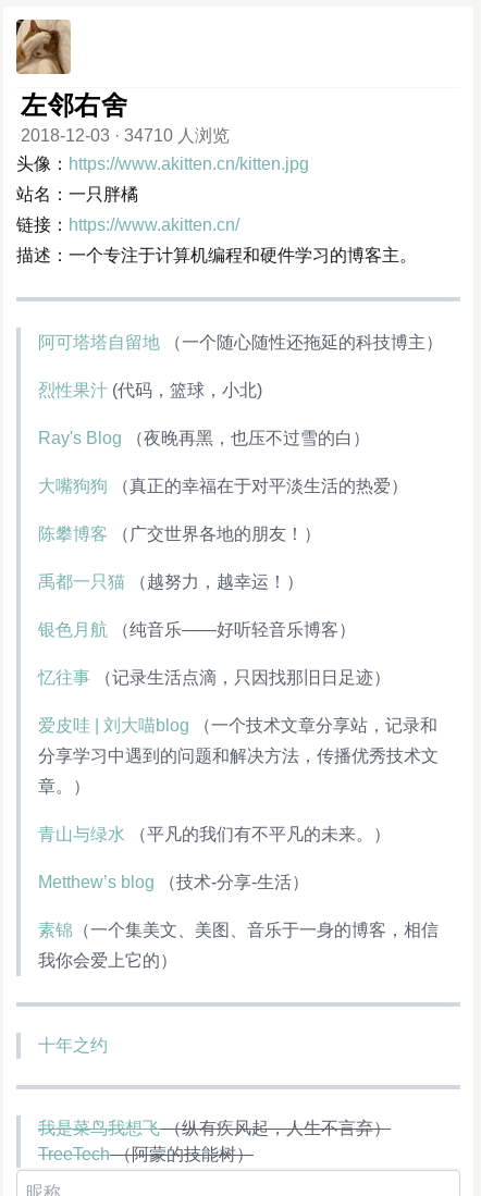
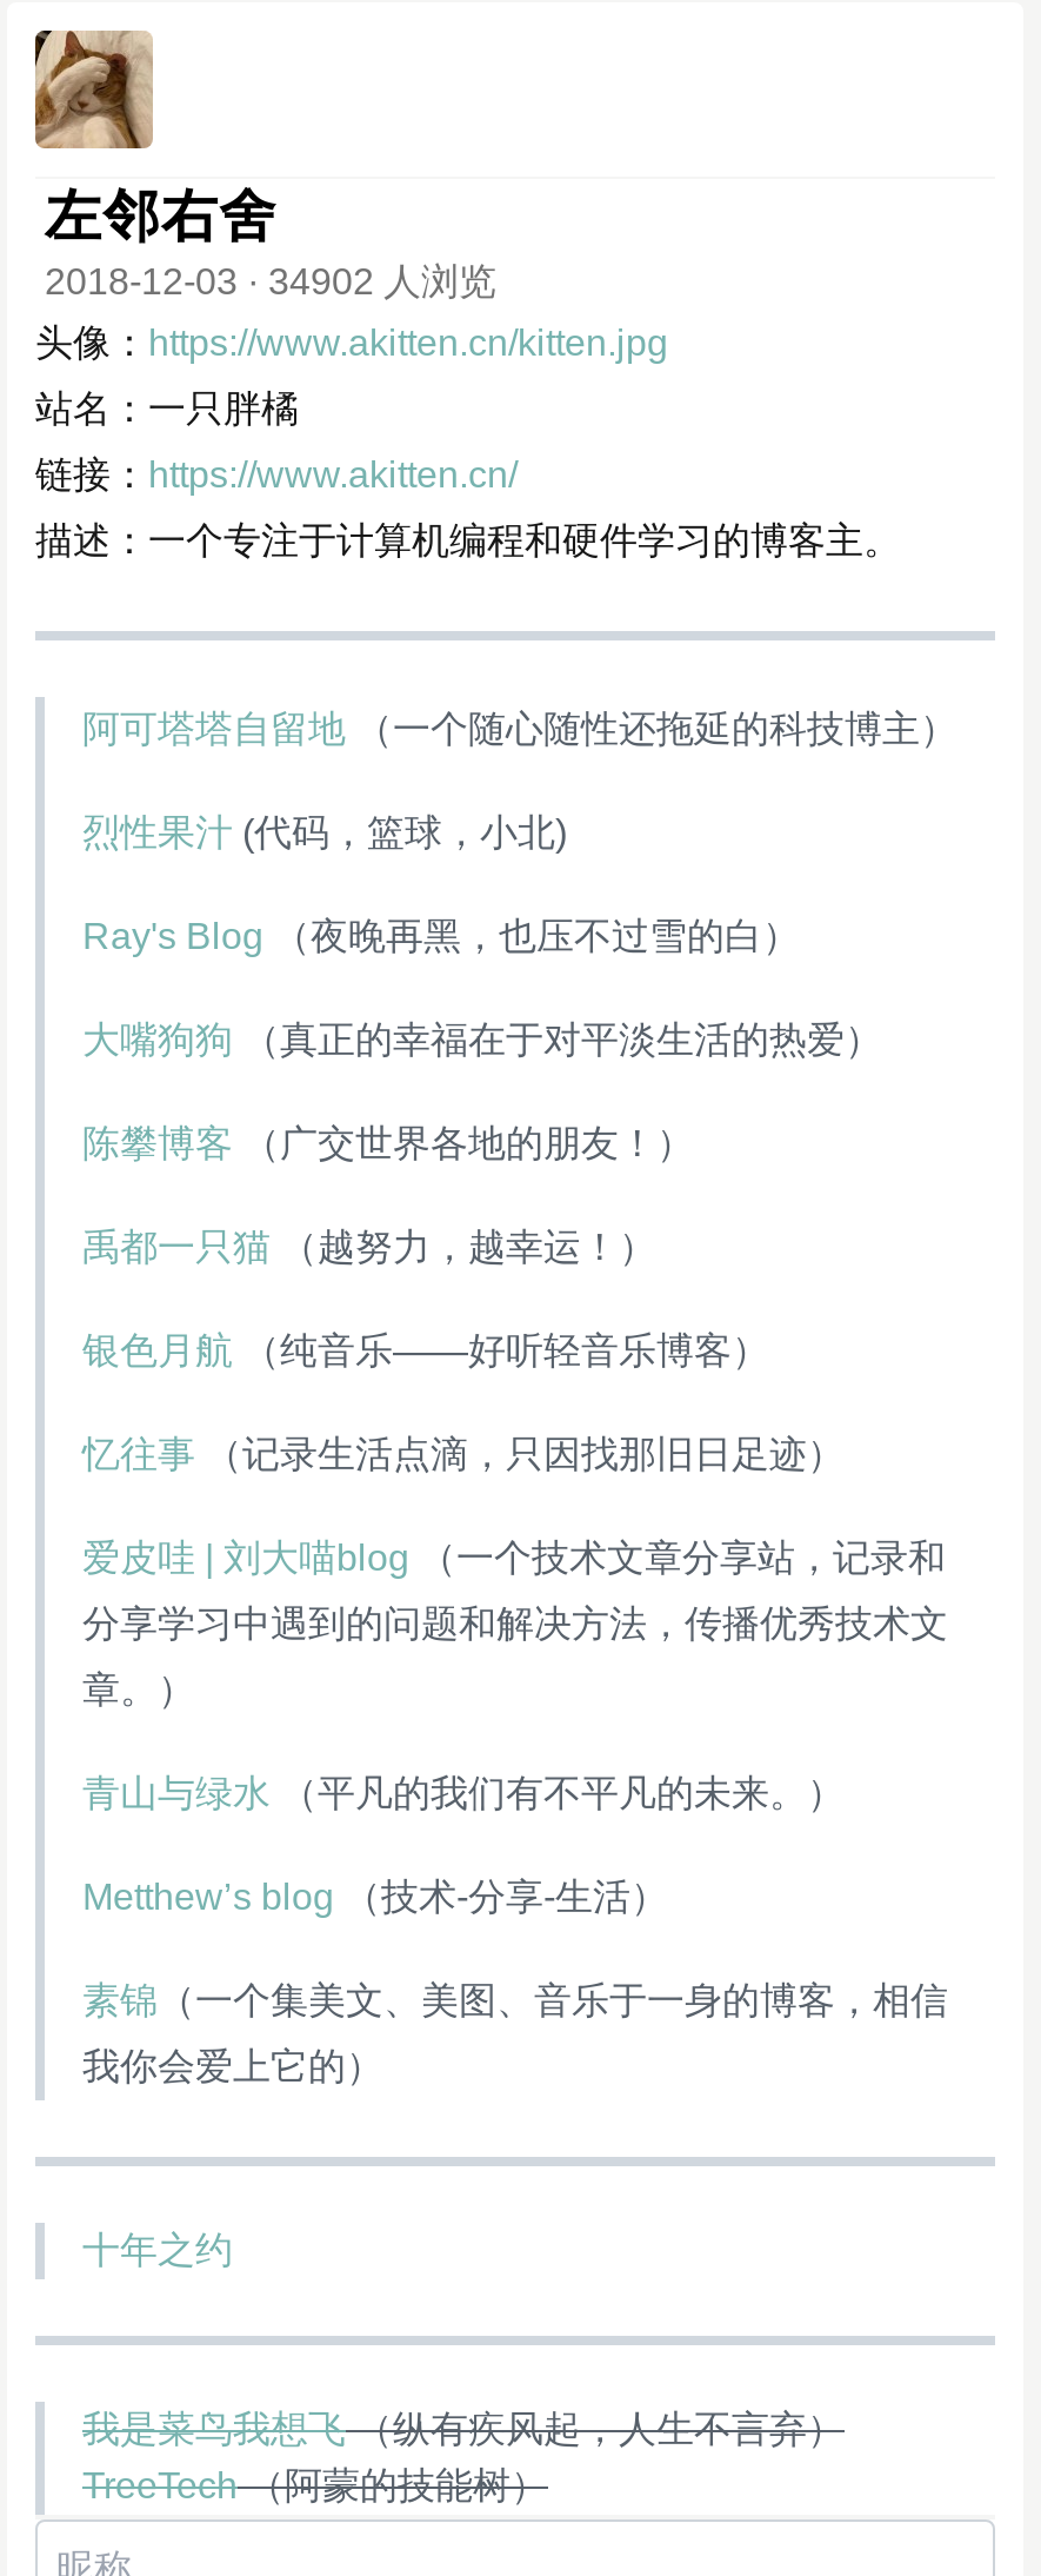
[21,126,230,145] 2018-12-03 · 34710 人浏览 -> [45,261,496,301] 2018-12-03 · 34902 人浏览

